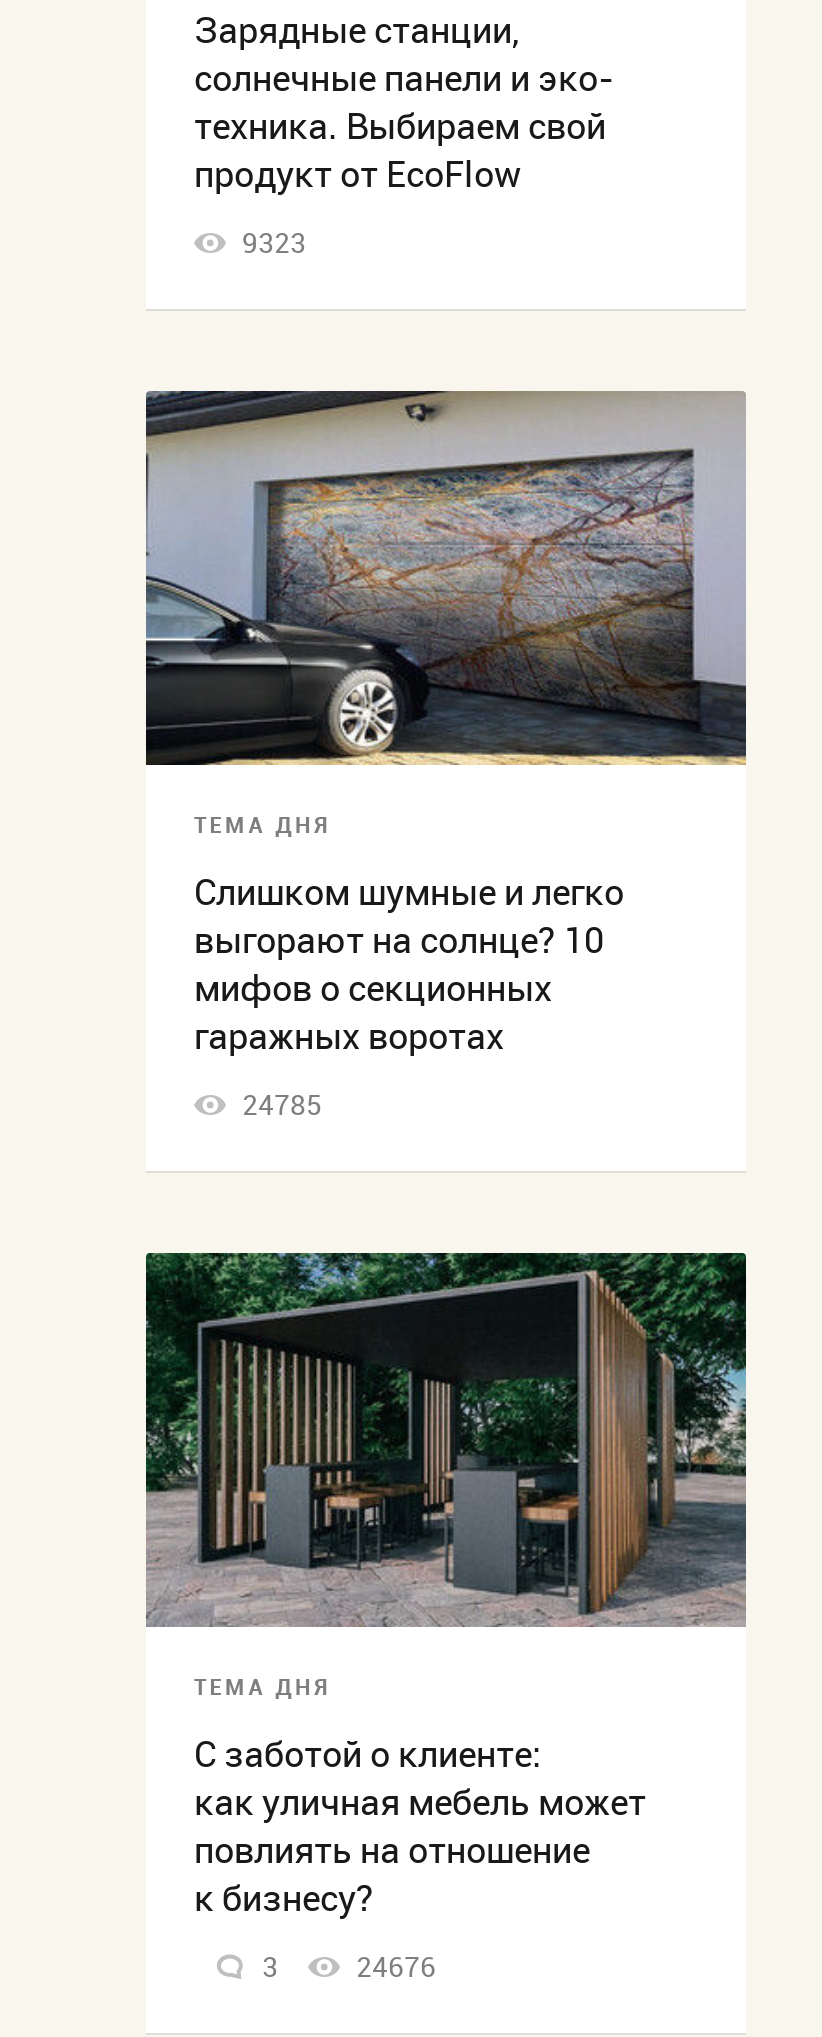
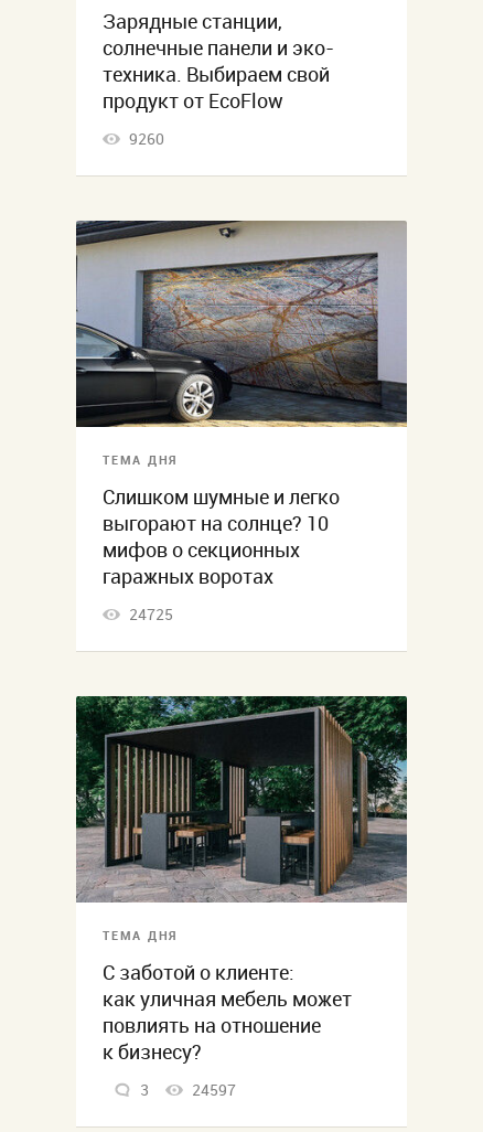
[242,227,306,259] 9323 -> [129,130,164,148] 9260
[242,1089,322,1121] 24785 -> [129,606,173,623] 24725
[356,1951,436,1983] 24676 -> [192,1081,236,1099] 24597

